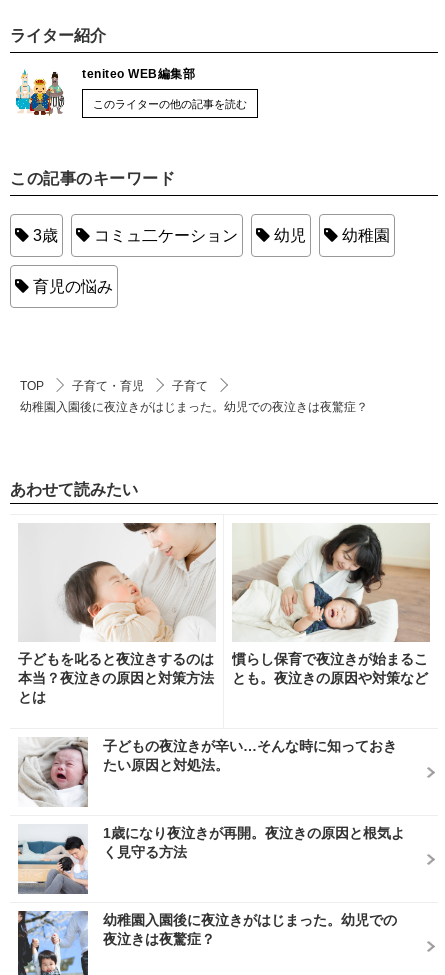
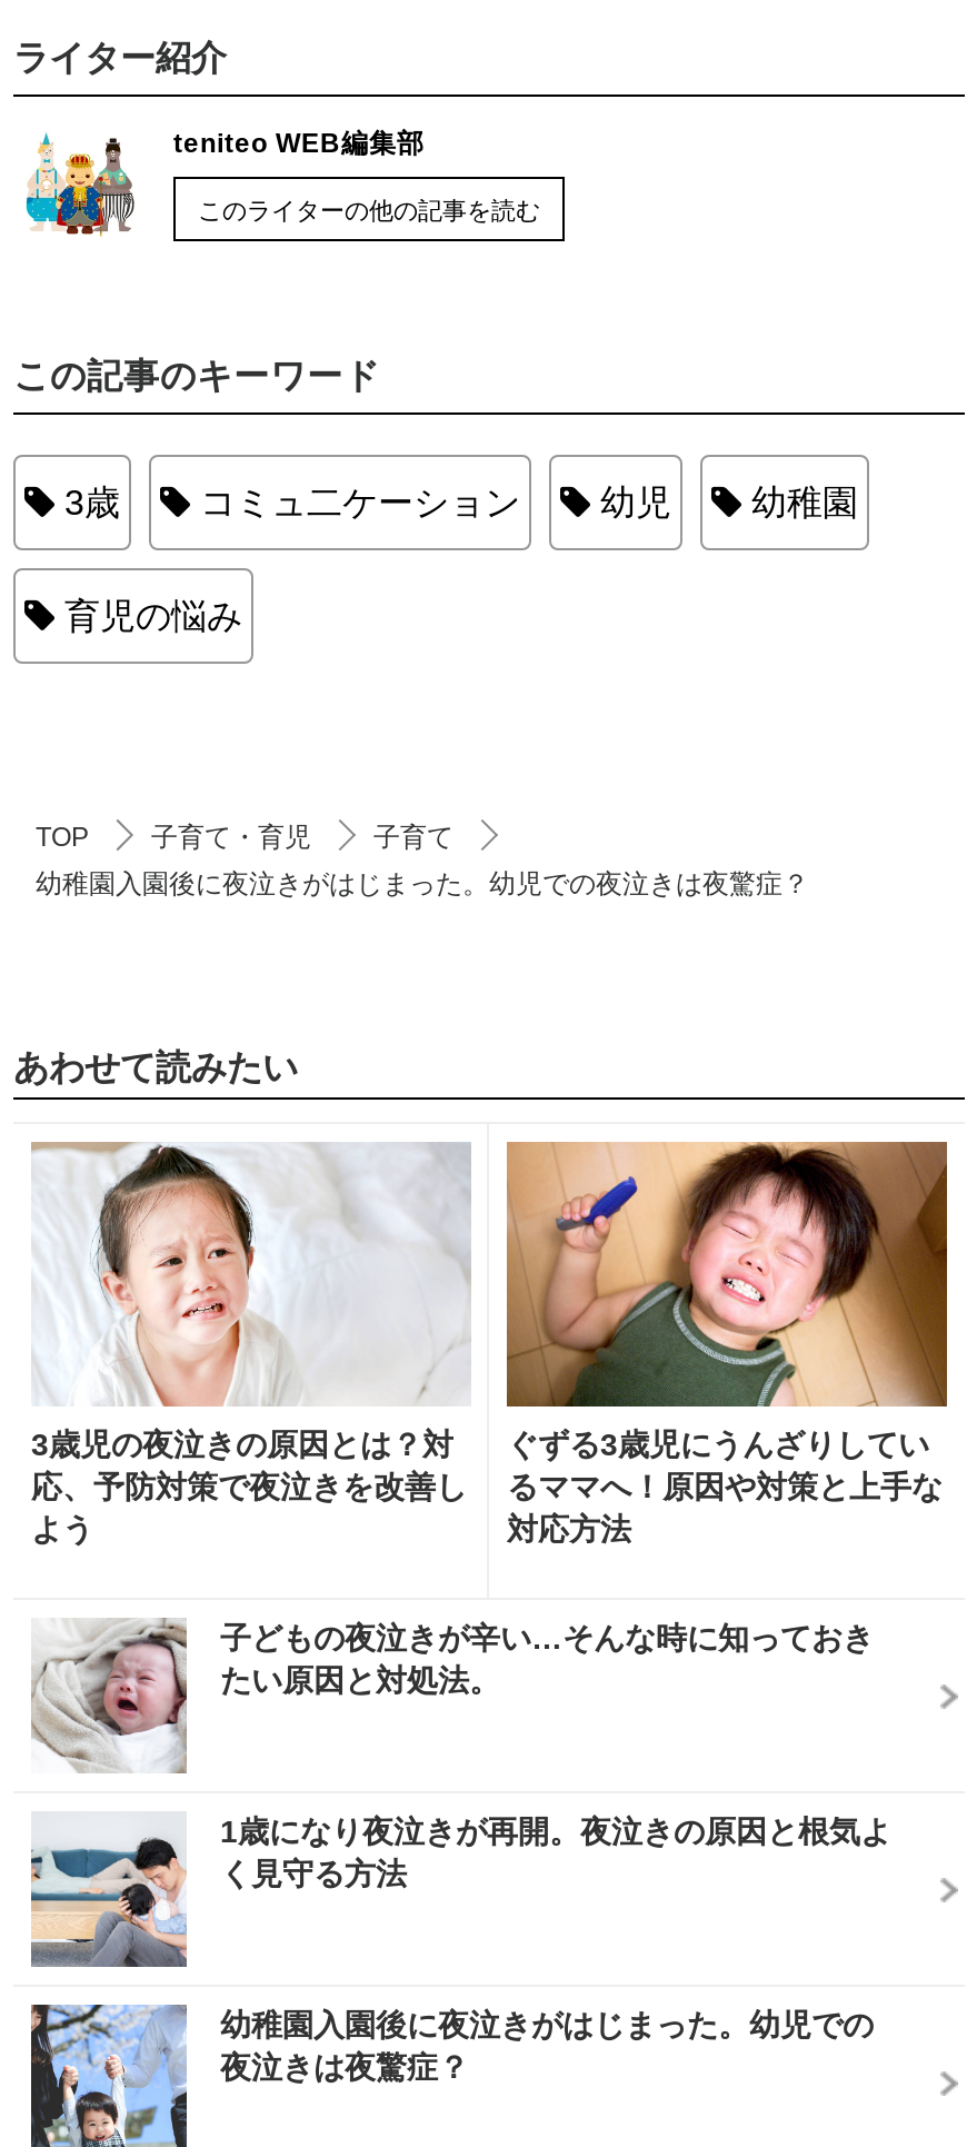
[18,522,216,705] [image] | 子どもを叱ると夜泣きするのは | 本当？夜泣きの原因と対策方法 | とは -> [31,1142,469,1547] [image] | 3歳児の夜泣きの原因とは？対 | 応、予防対策で夜泣きを改善し | よう
[232,523,431,686] [image] | 慣らし保育で夜泣きが始まるこ | とも。夜泣きの原因や対策など -> [505,1142,949,1547] [image] | ぐずる3歳児にうんざりしてい | るママへ！原因や対策と上手な | 対応方法

